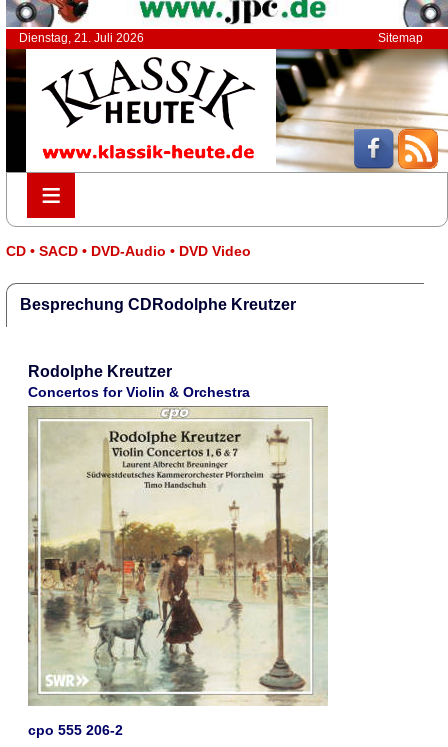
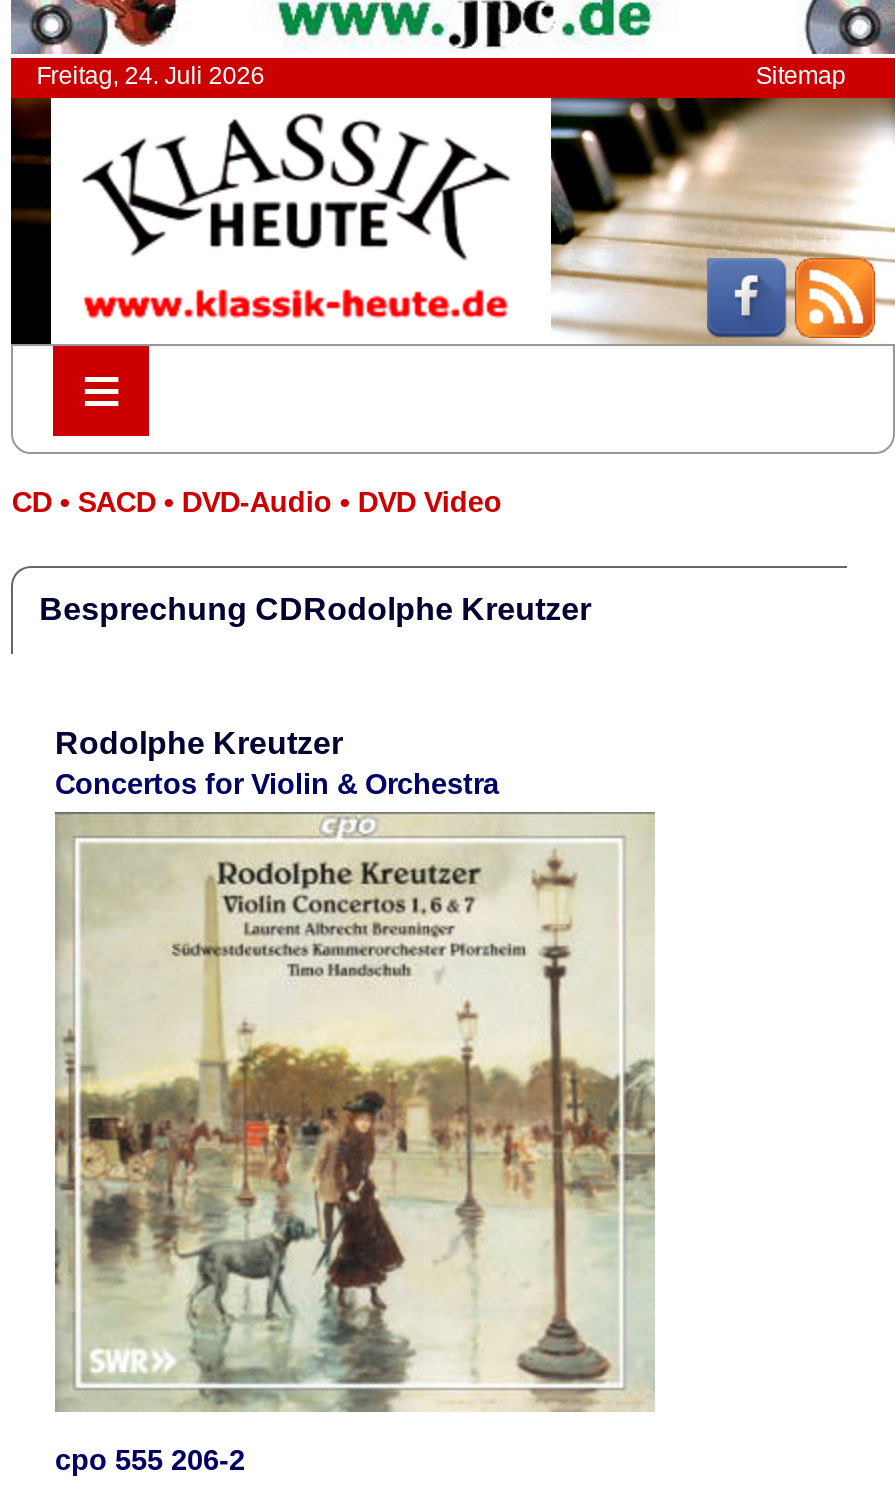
[19,31,144,45] Dienstag, 21. Juli 2026 -> [36,62,264,90] Freitag, 24. Juli 2026

